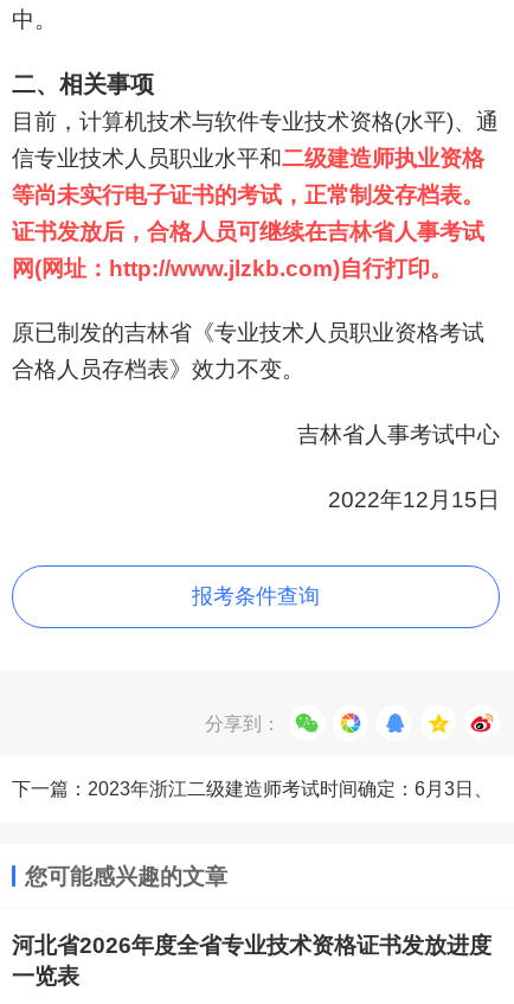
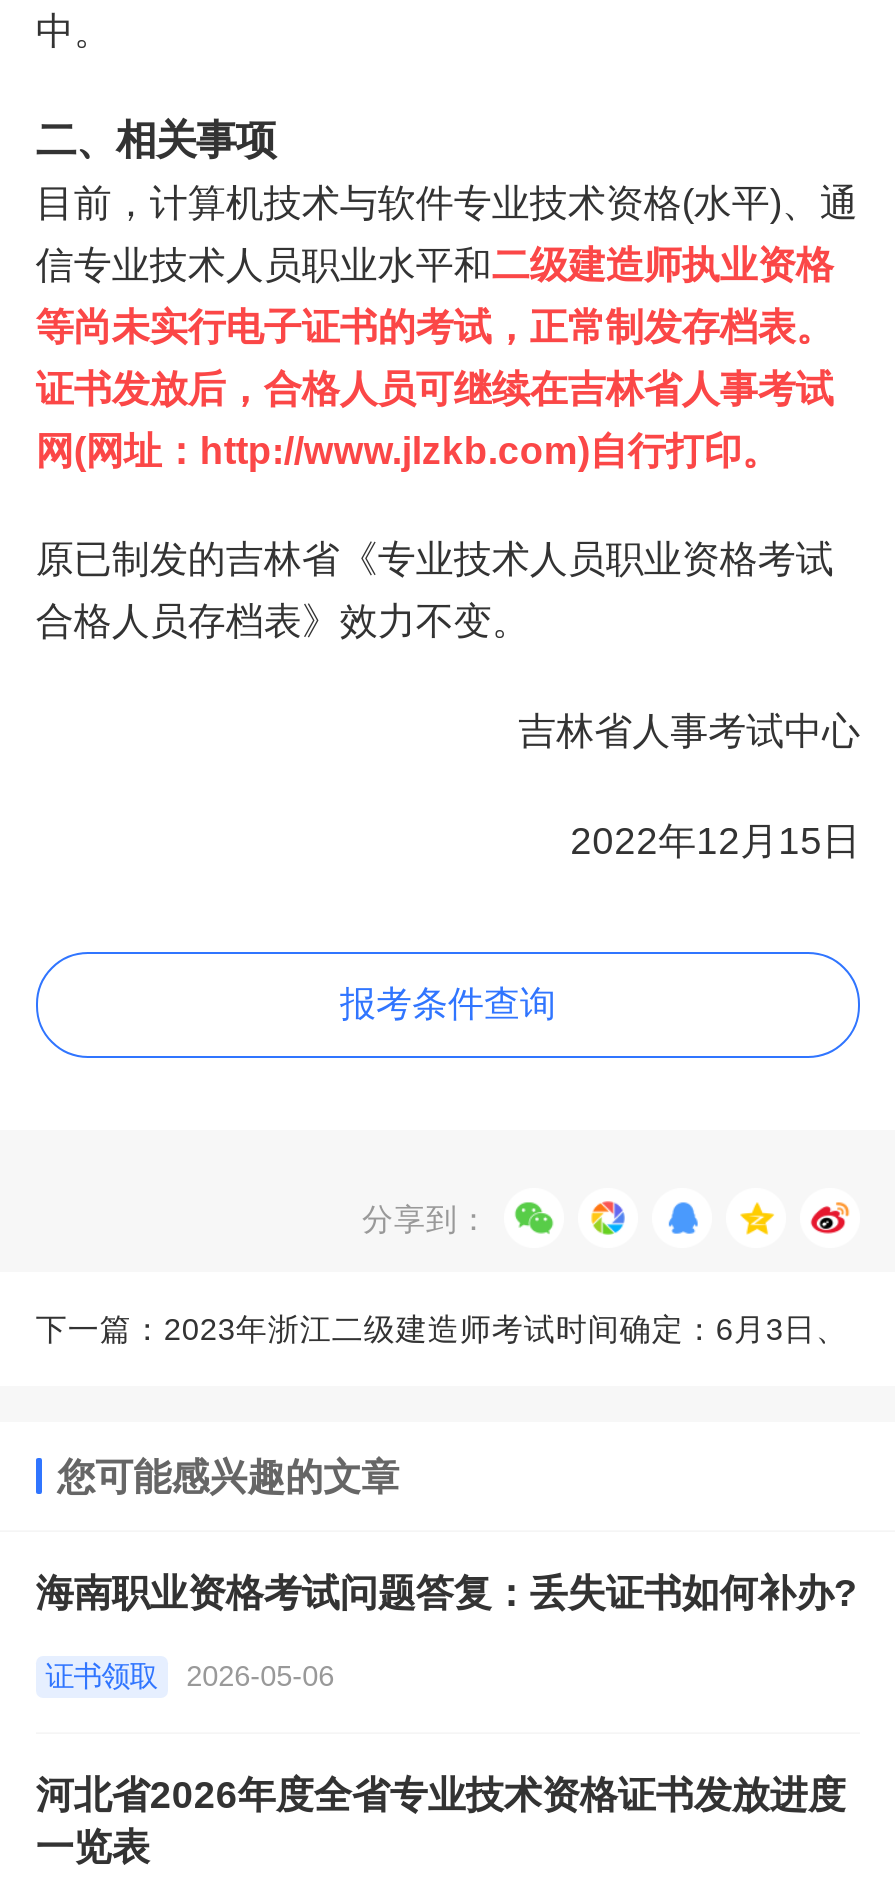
none -> [36,1572,858,1693] 海南职业资格考试问题答复：丢失证书如何补办? | 证书领取 | 2026-05-06

